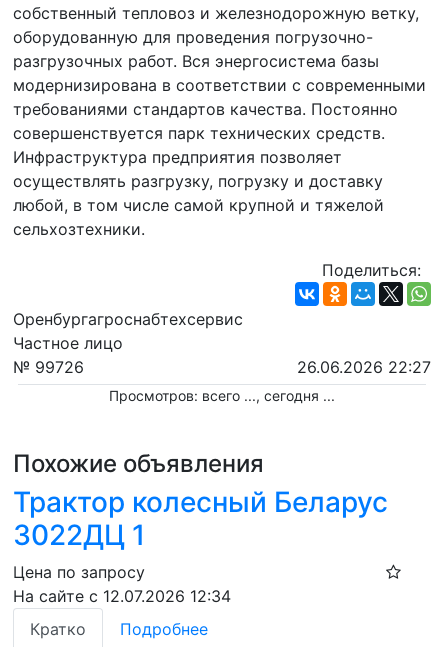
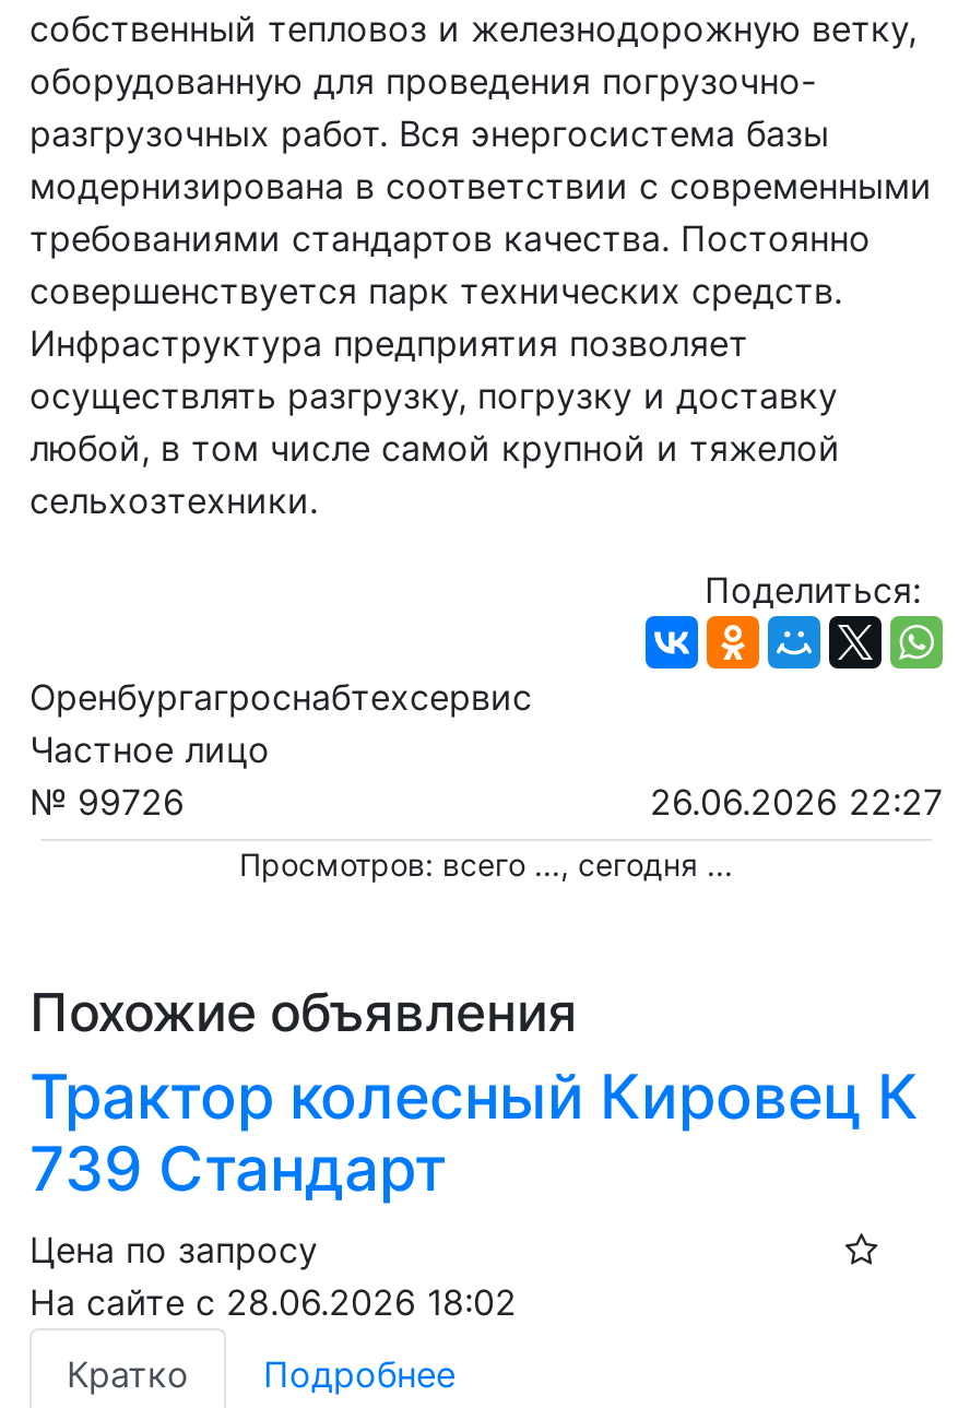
[13,485,388,552] Трактор колесный Беларус | 3022ДЦ 1 -> [29,1059,919,1205] Трактор колесный Кировец К | 739 Стандарт
[13,586,231,606] На сайте с 12.07.2026 12:34 -> [29,1280,517,1323] На сайте с 28.06.2026 18:02

